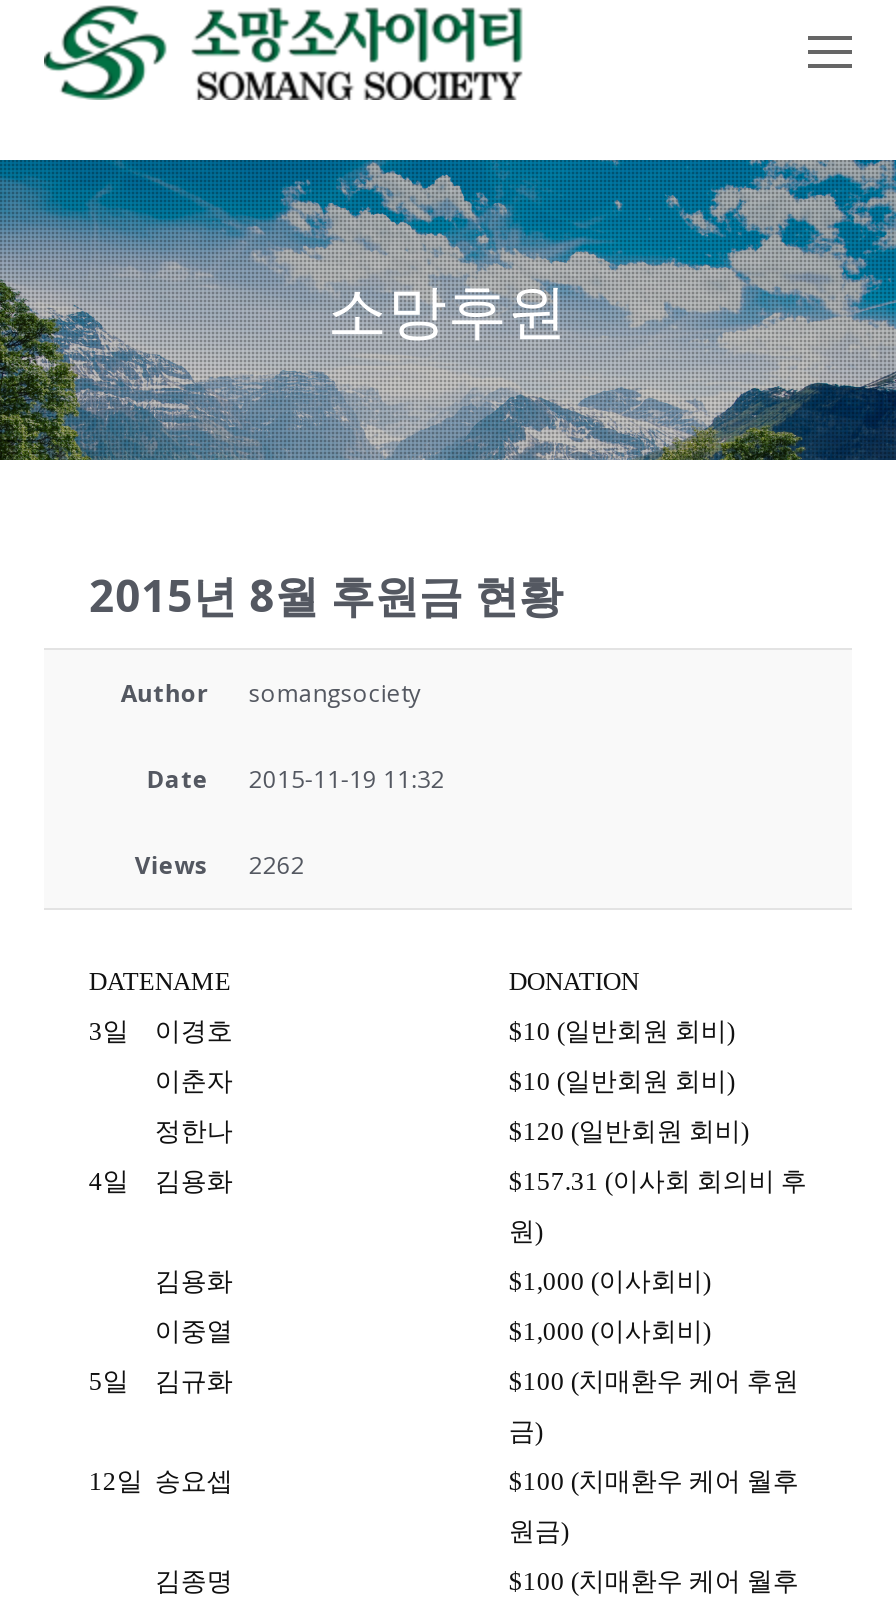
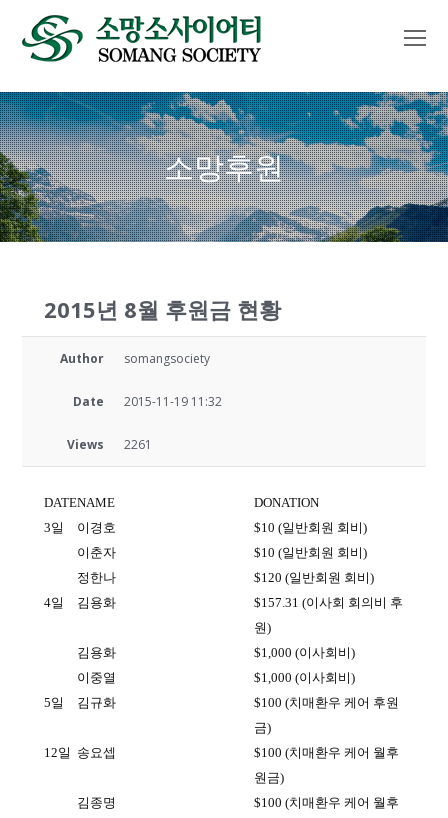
[135,848,305,882] Views 2262 -> [67,436,152,453] Views 2261

